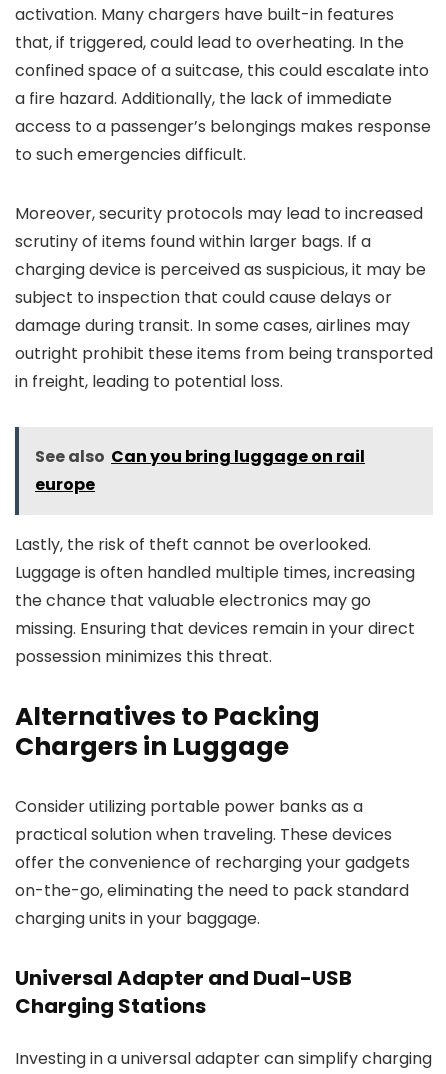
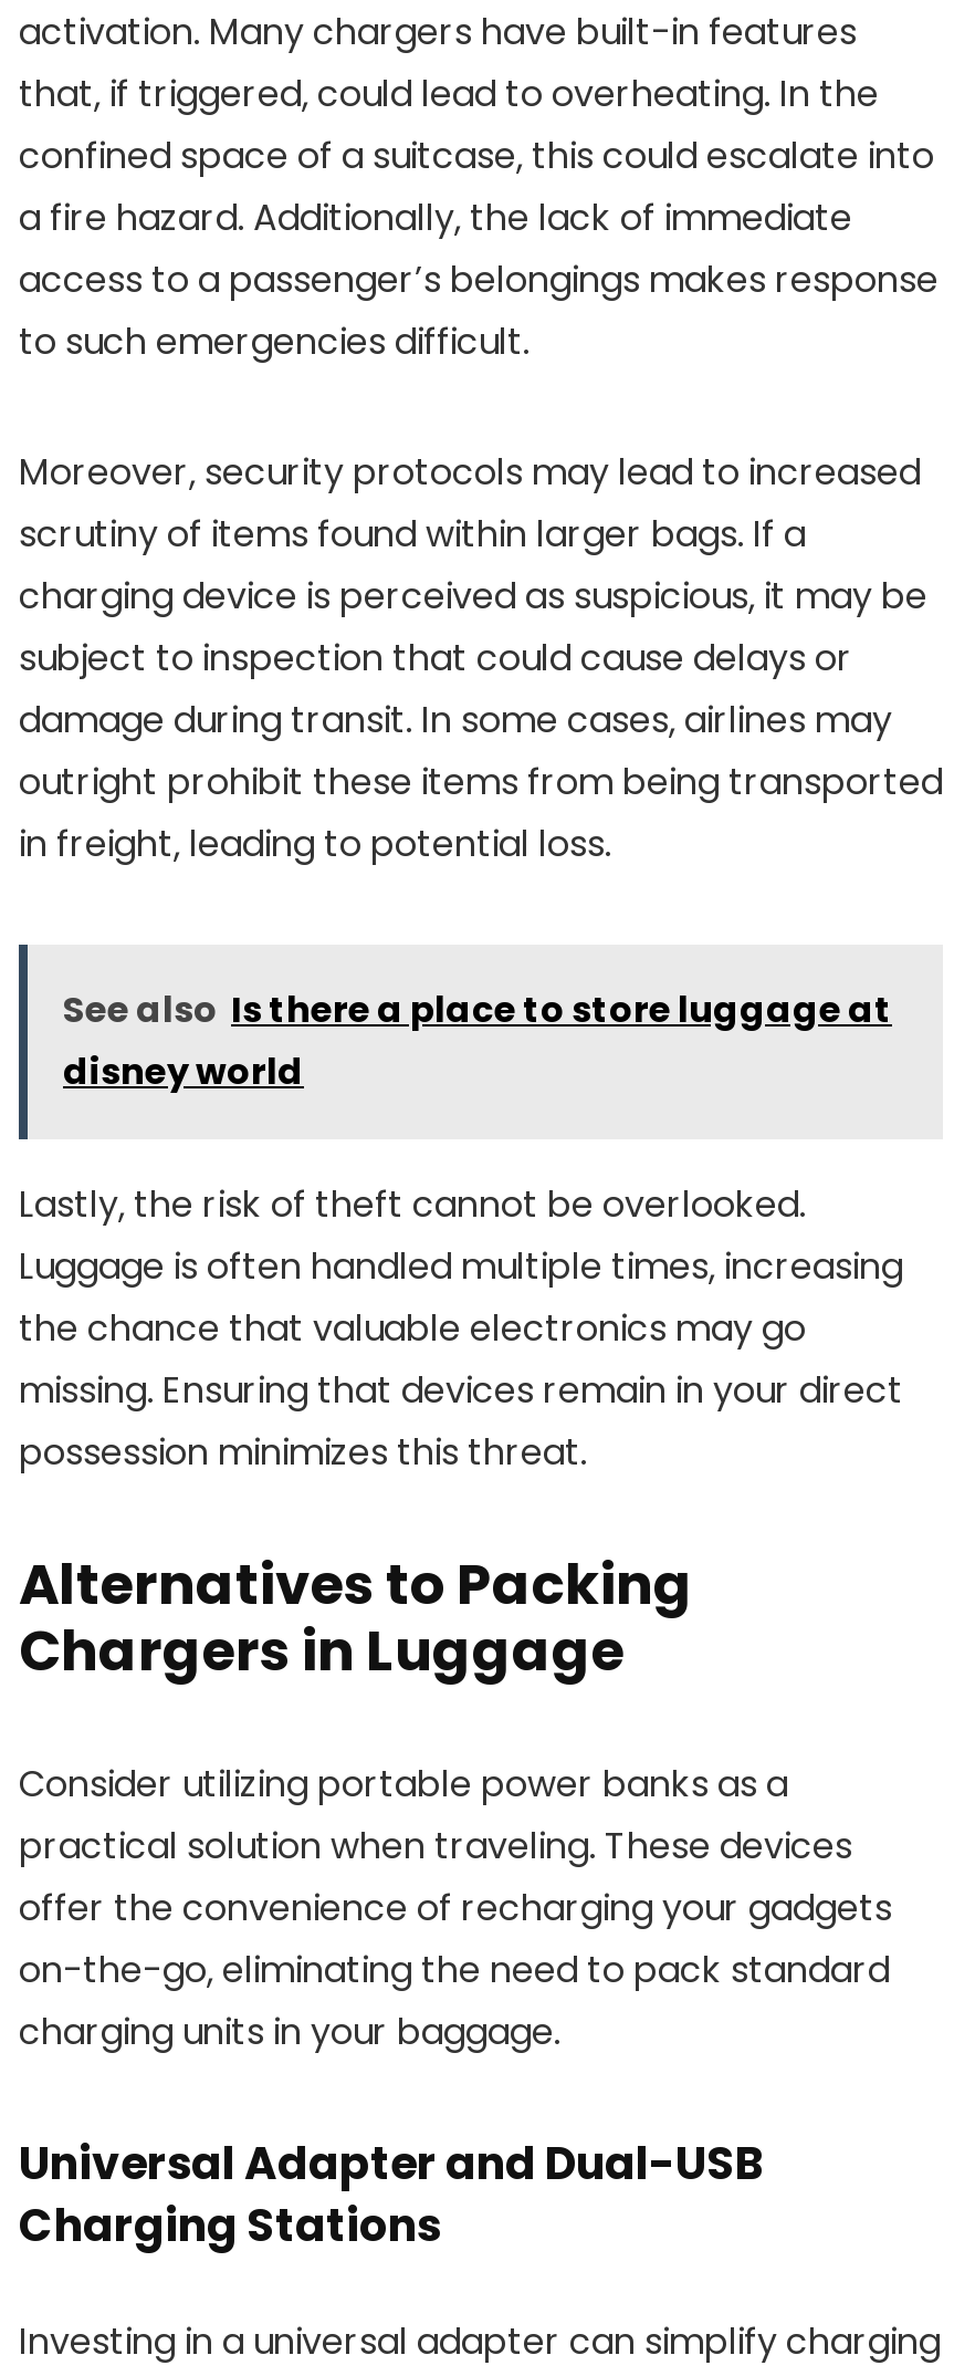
[35,445,365,496] See also Can you bring luggage on rail | europe -> [63,984,892,1097] See also Is there a place to store luggage at | disney world

